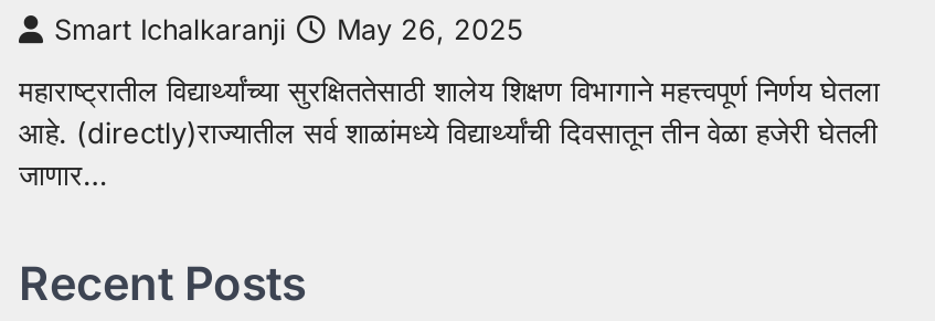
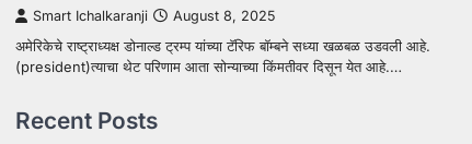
[54,13,522,46] Smart Ichalkaranji May 26, 2025 -> [33,8,275,24] Smart Ichalkaranji August 8, 2025
[19,72,880,191] महाराष्ट्रातील विद्यार्थ्यांच्या सुरक्षिततेसाठी शालेय शिक्षण विभागाने महत्त्वपूर्ण निर्णय घेतला | आहे. (directly)राज्यातील सर्व शाळांमध्ये विद्यार्थ्यांची दिवसातून तीन वेळा हजेरी घेतली | जाणार… -> [15,37,430,75] अमेरिकेचे राष्ट्राध्यक्ष डोनाल्ड ट्रम्प यांच्या टॅरिफ बॉम्बने सध्या खळबळ उडवली आहे. | (president)त्याचा थेट परिणाम आता सोन्याच्या किंमतीवर दिसून येत आहे.…

